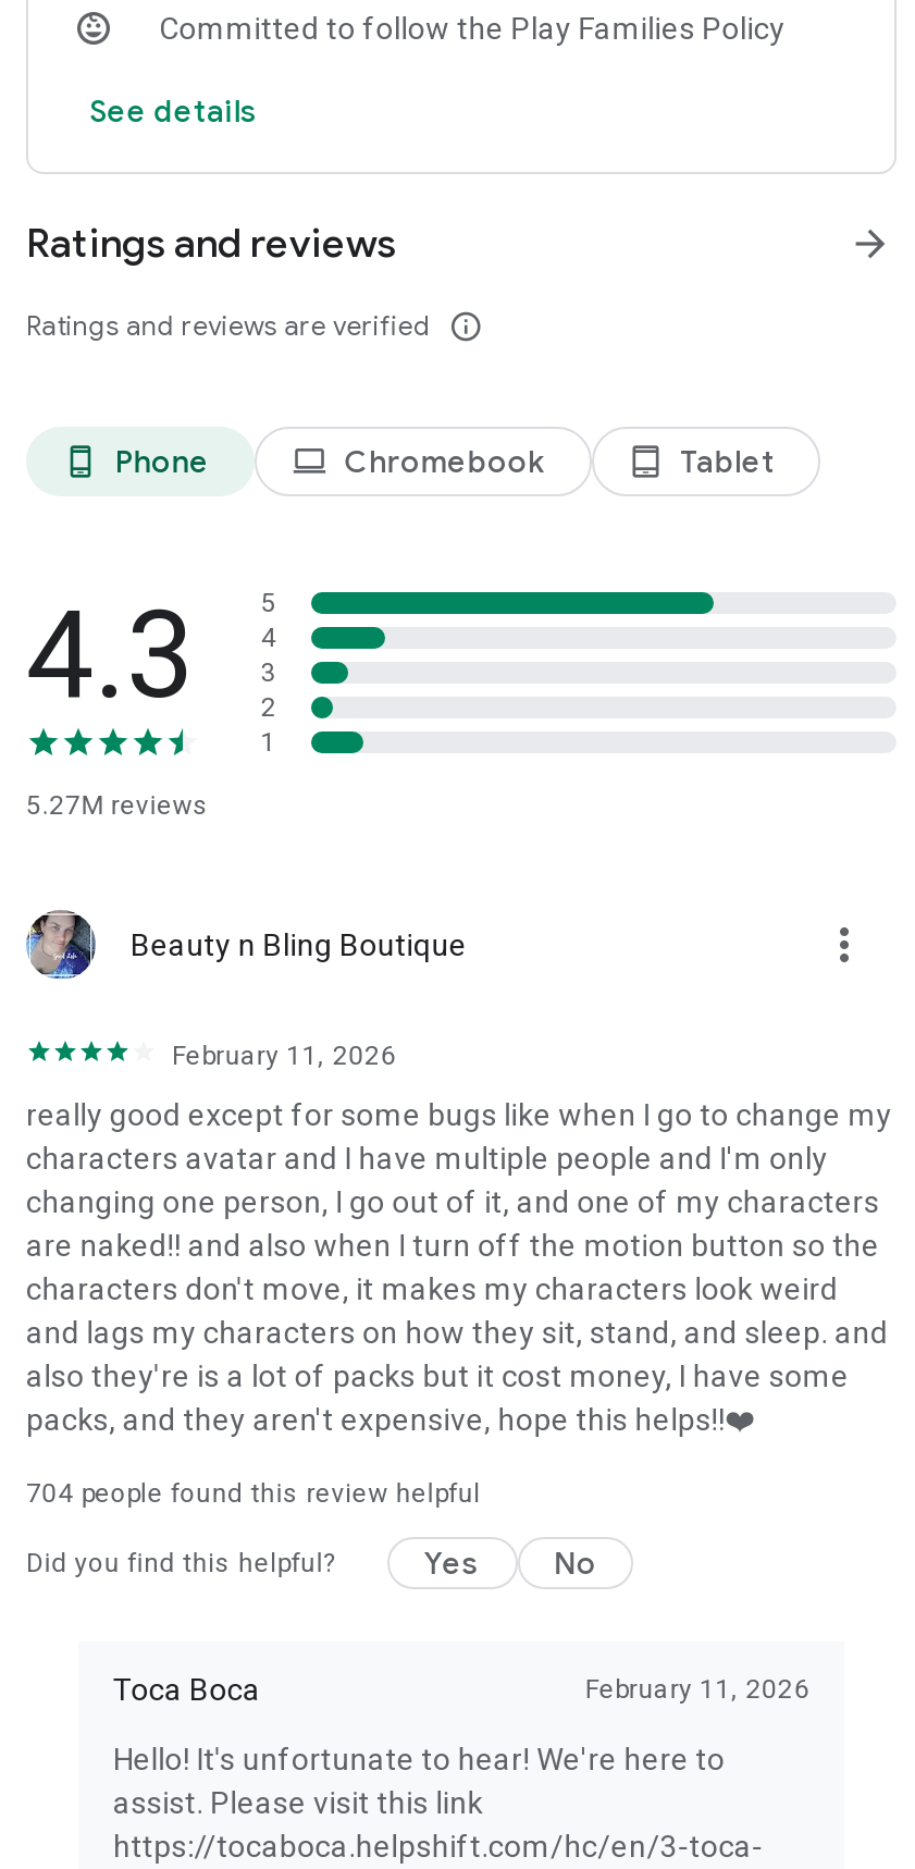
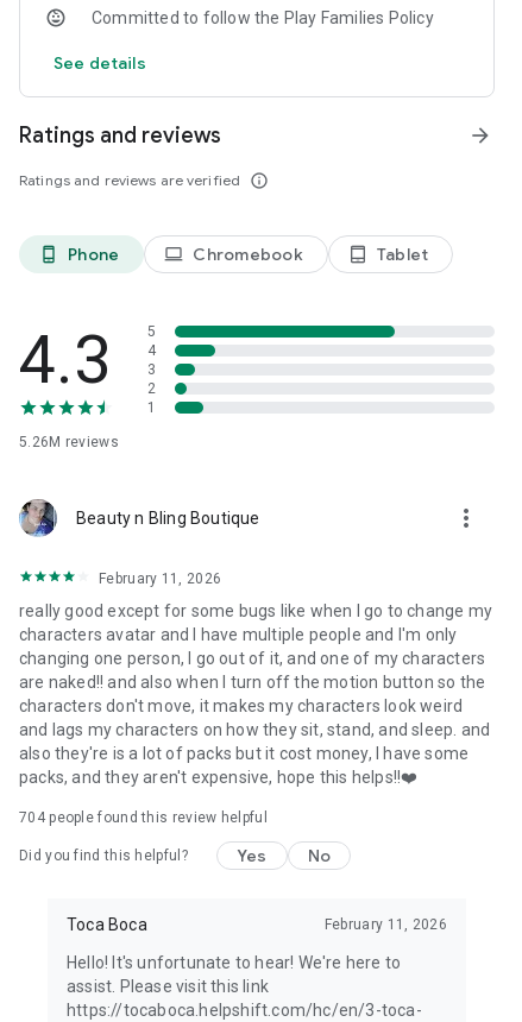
[26,791,209,821] 5.27M reviews -> [19,433,119,450] 5.26M reviews

